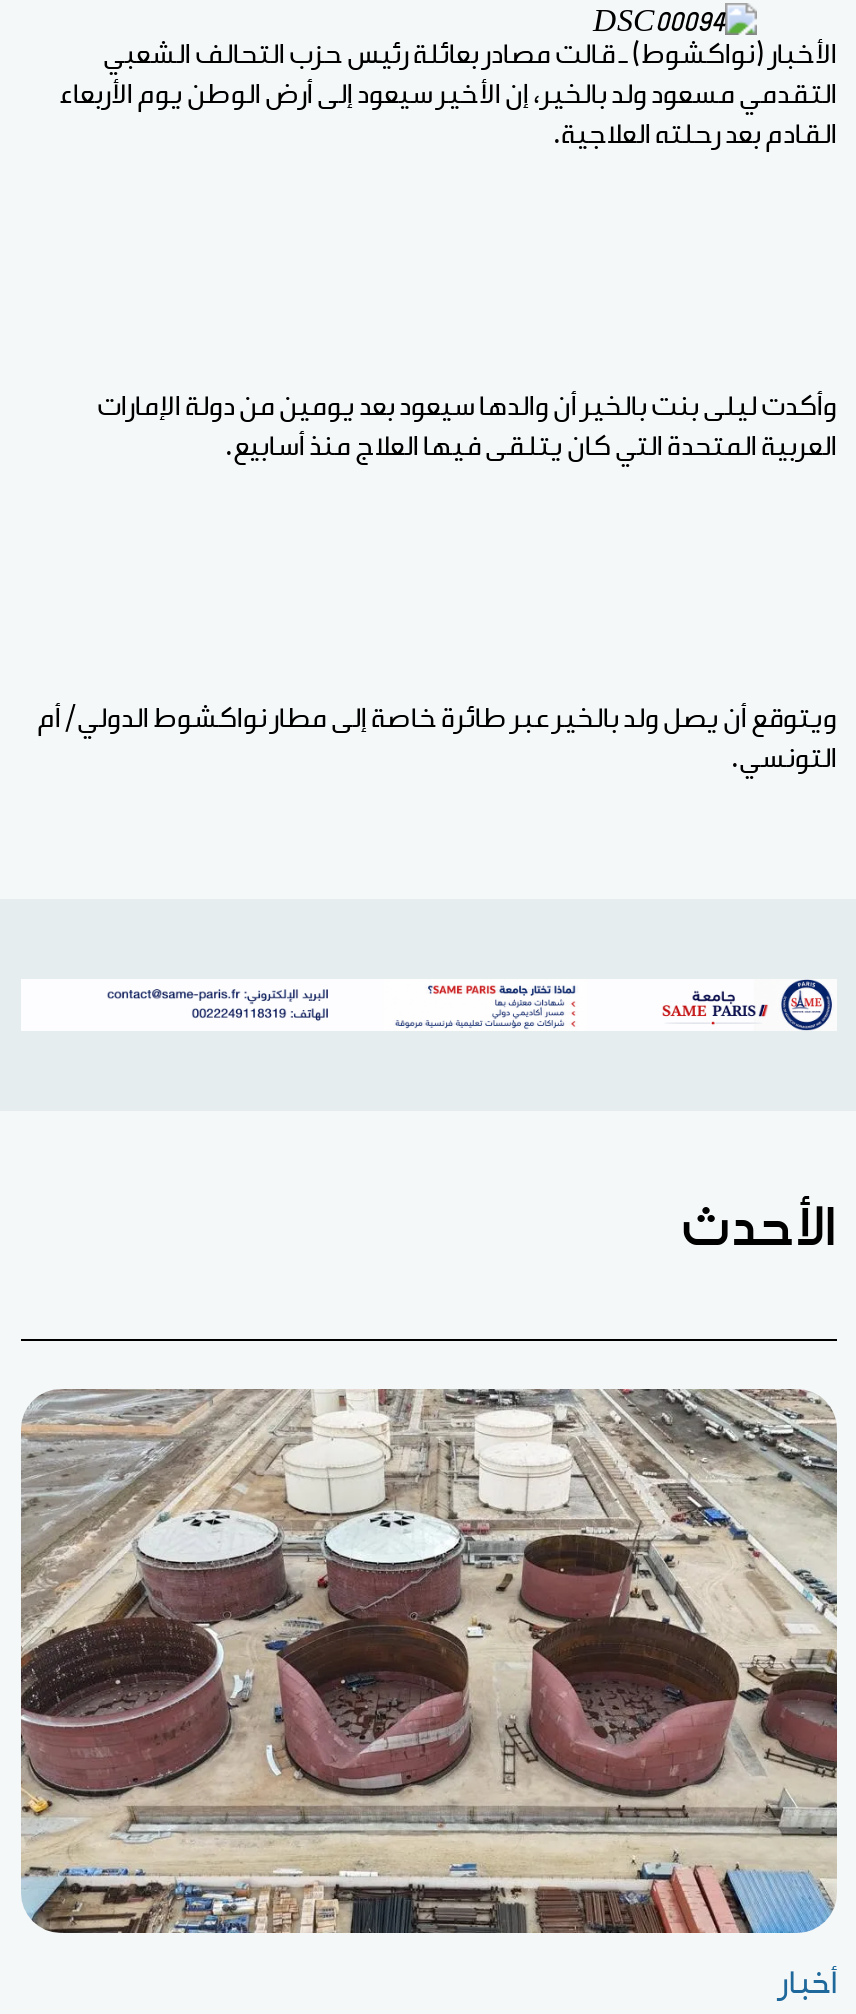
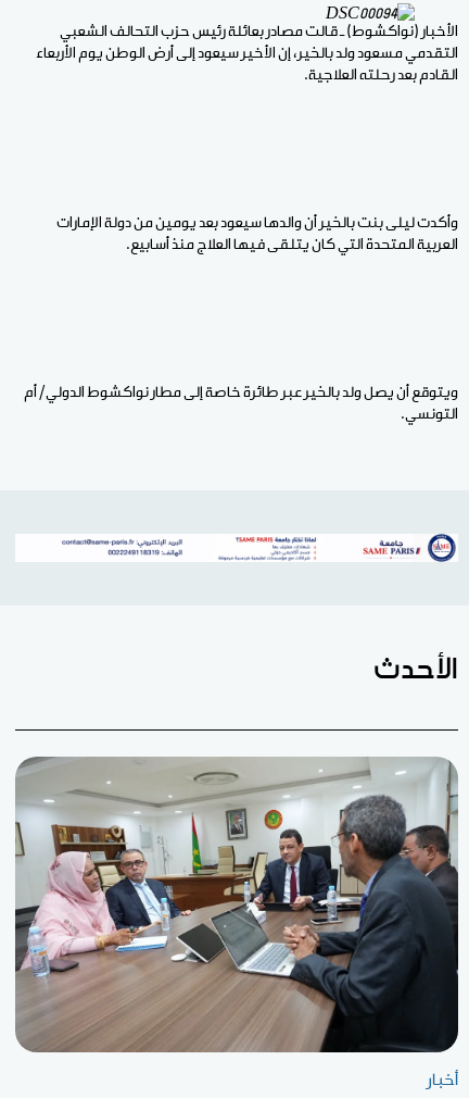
[21,1389,839,1935] [image] -> [15,758,459,1053] [image]

